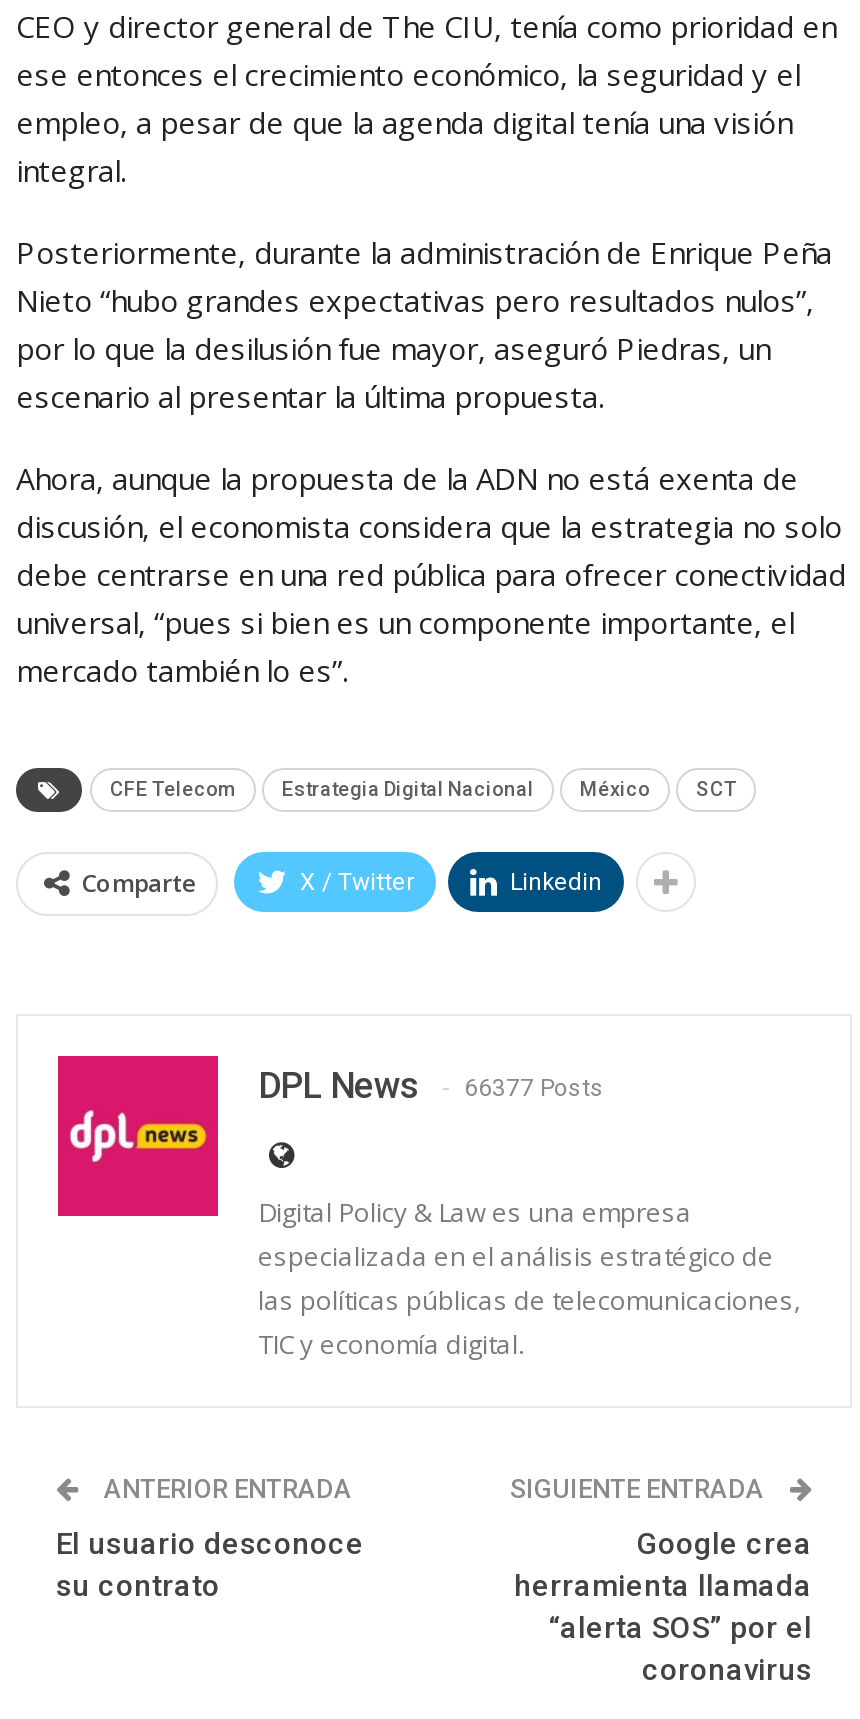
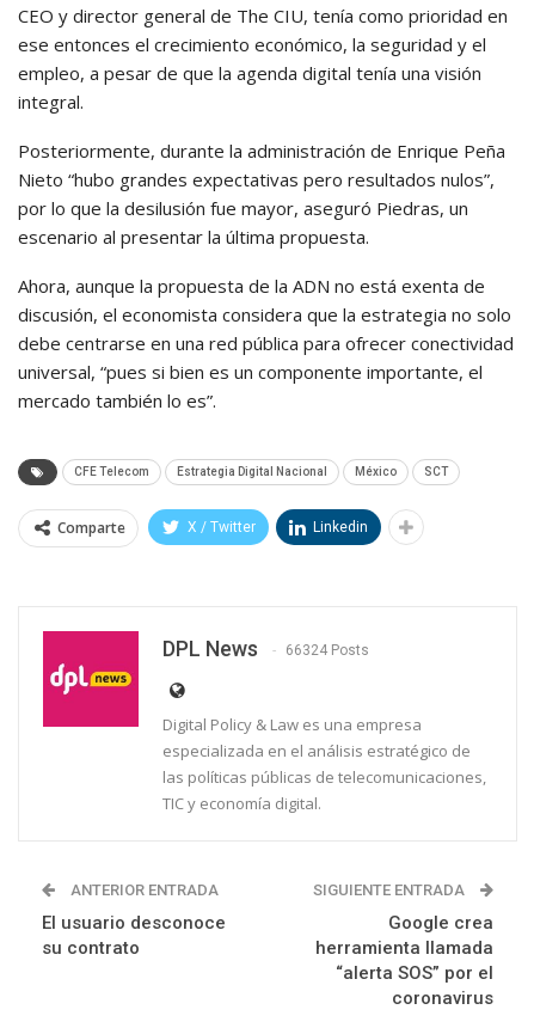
[258,1063,604,1105] DPL News 66377 Posts -> [162,636,369,661] DPL News 66324 Posts

